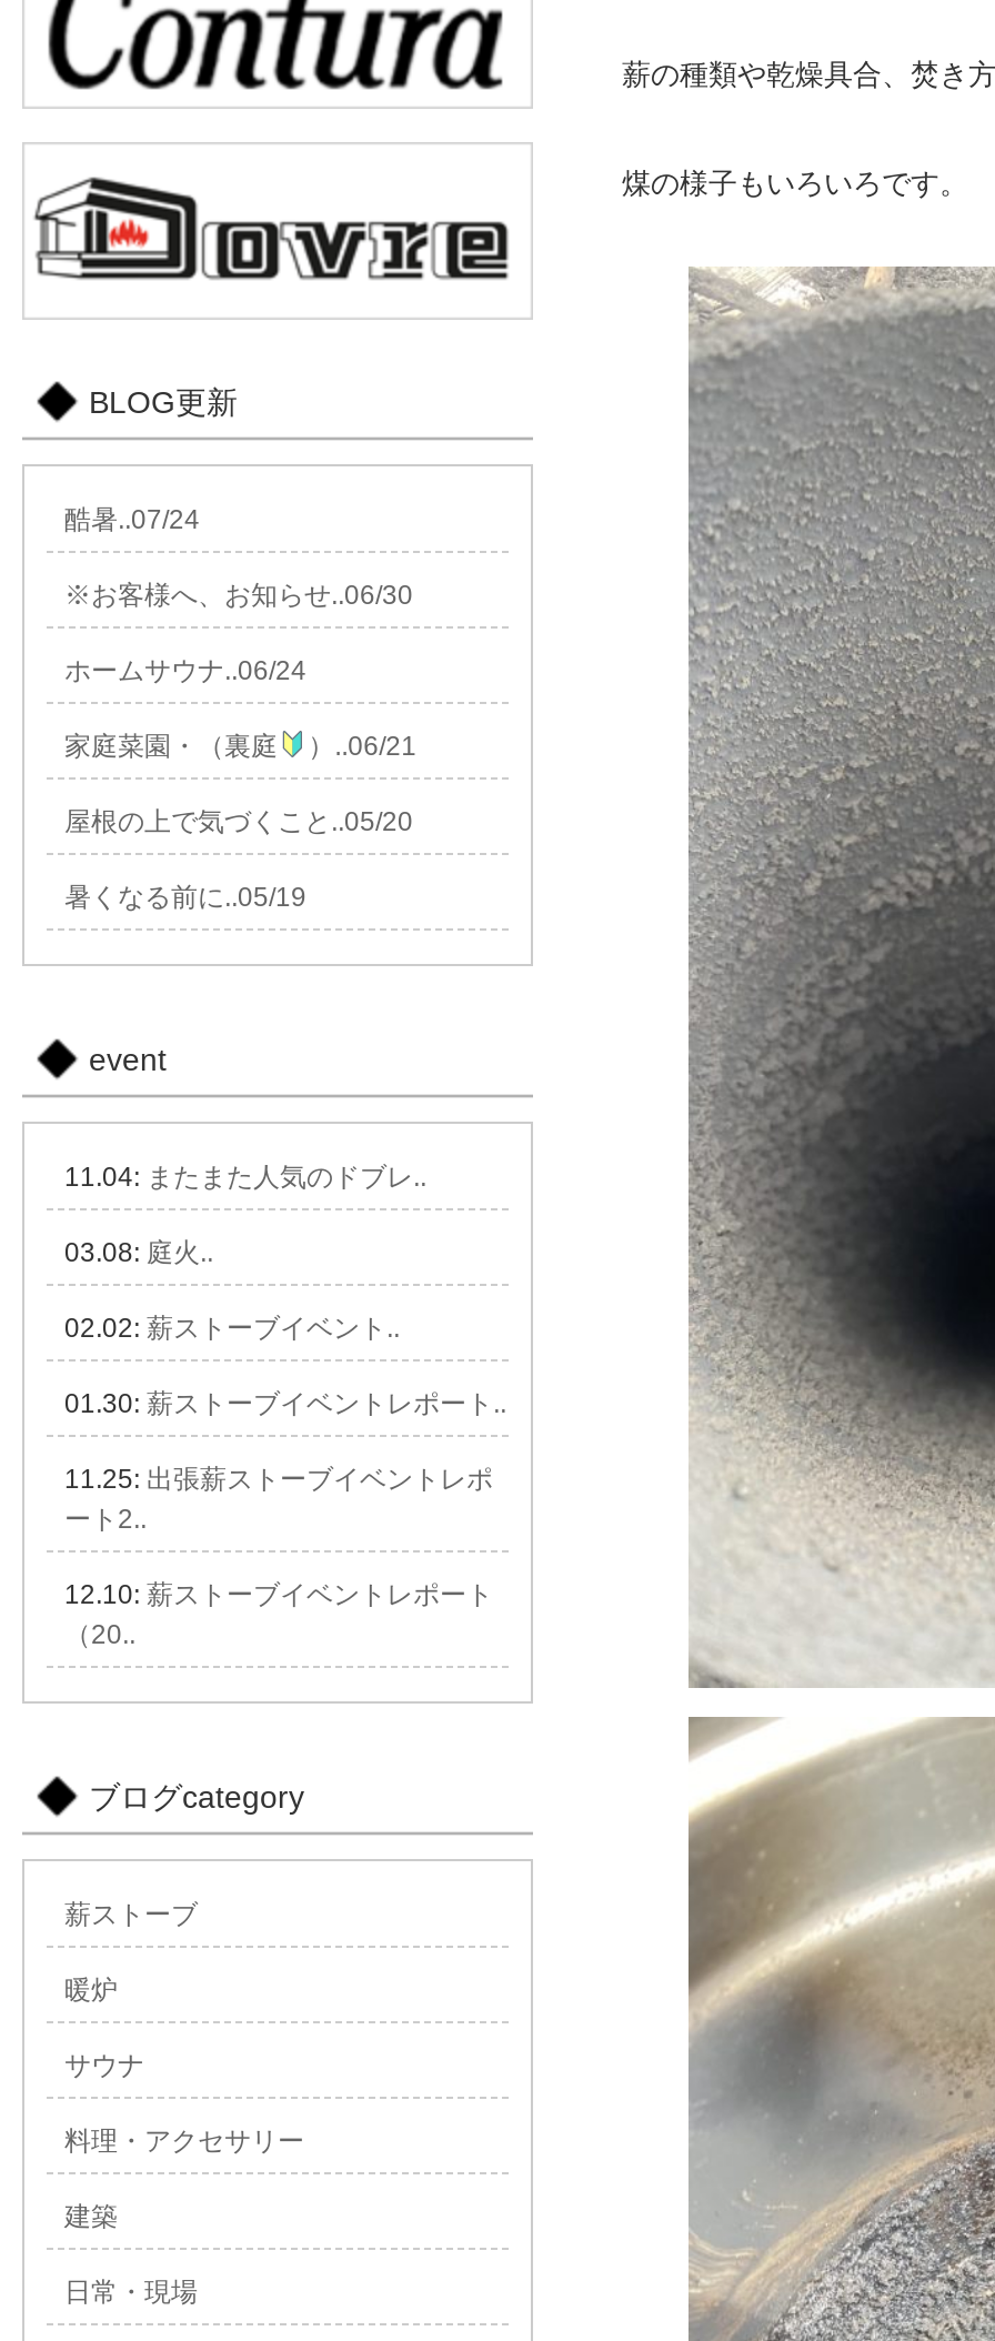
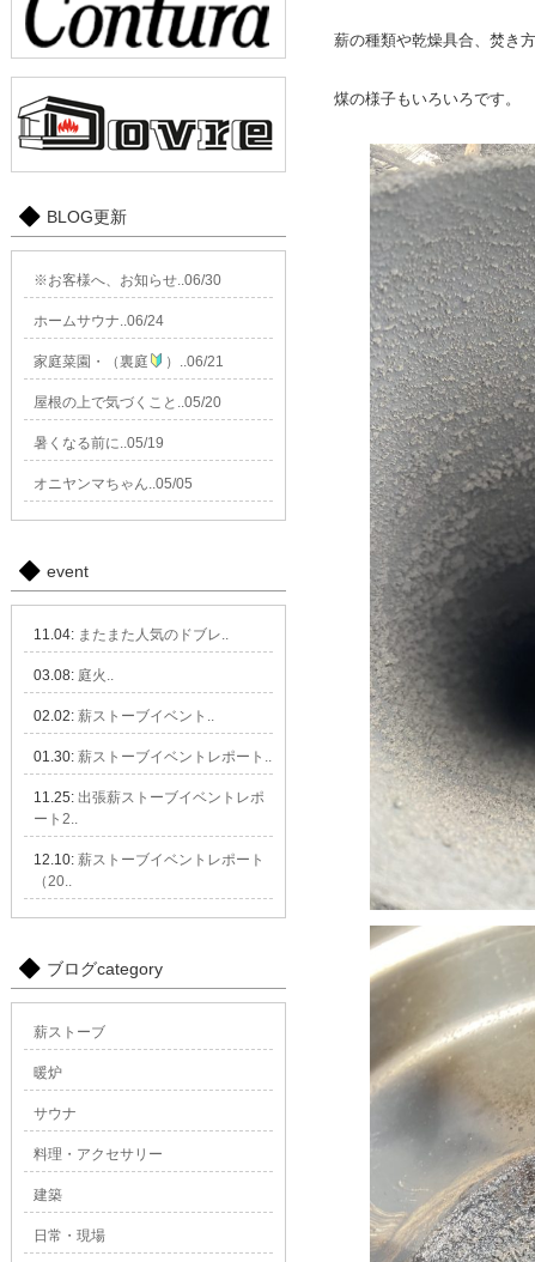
[64,504,200,535] 酷暑..07/24 -> none
moved [64,580,417,913] -> [34,272,223,451]: ※お客様へ、お知らせ..06/30 | ホームサウナ..06/24 | 家庭菜園・（裏庭 | ）..06/21 | 屋根の上で気づくこと..05/20 | 暑くなる前に..05/19
none -> [34,475,193,492] オニヤンマちゃん..05/05

